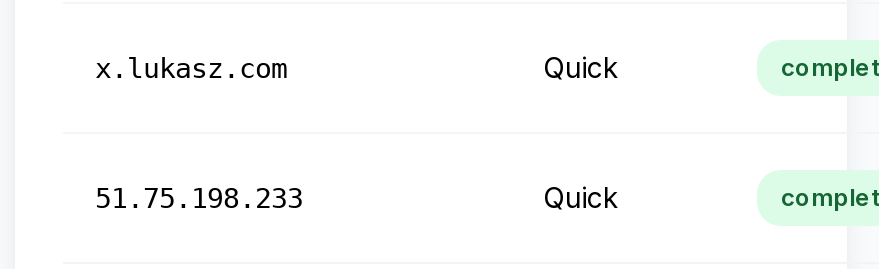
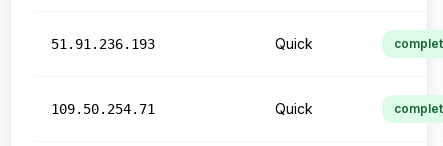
[95,52,287,84] x.lukasz.com -> [51,36,155,52] 51.91.236.193
[95,182,303,214] 51.75.198.233 -> [51,101,155,117] 109.50.254.71

